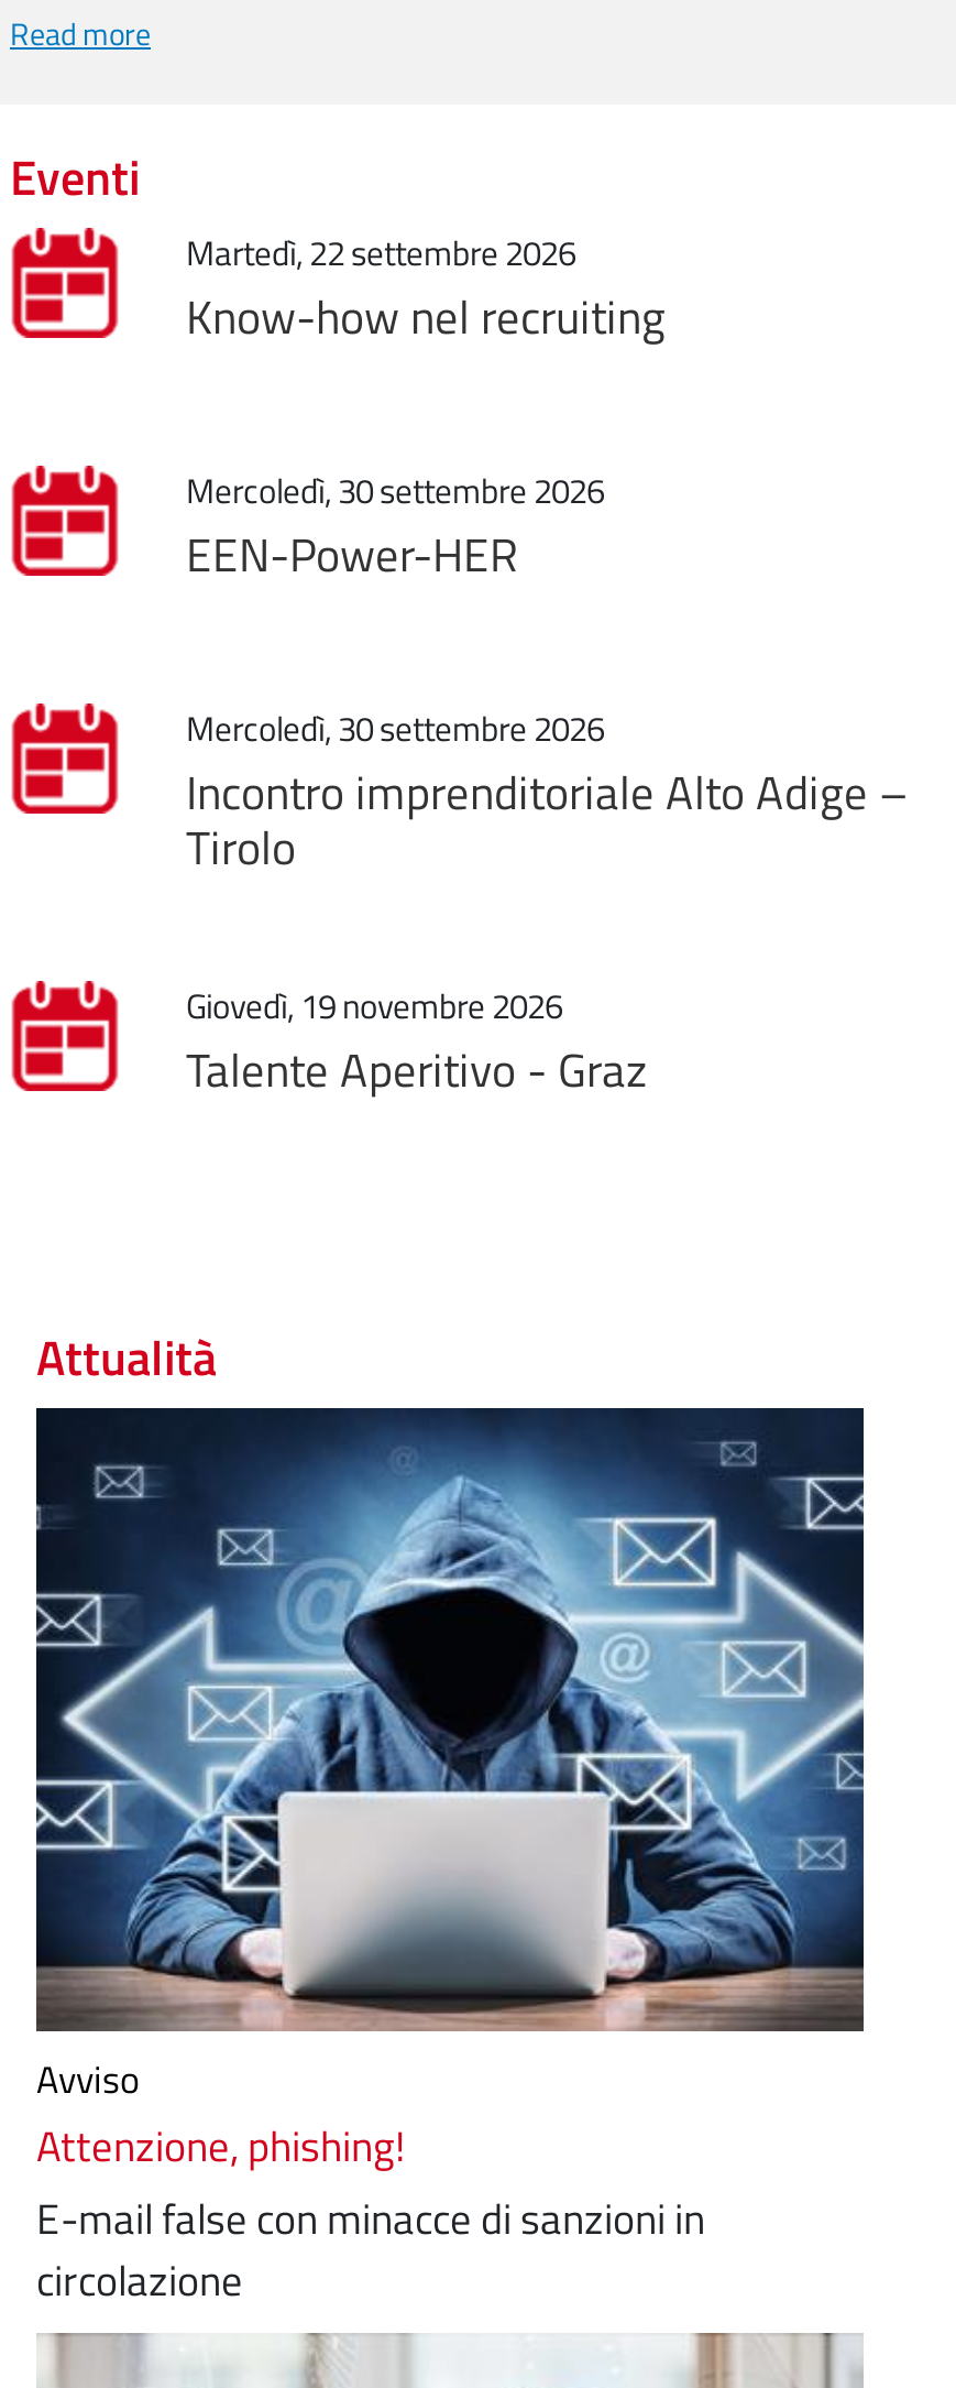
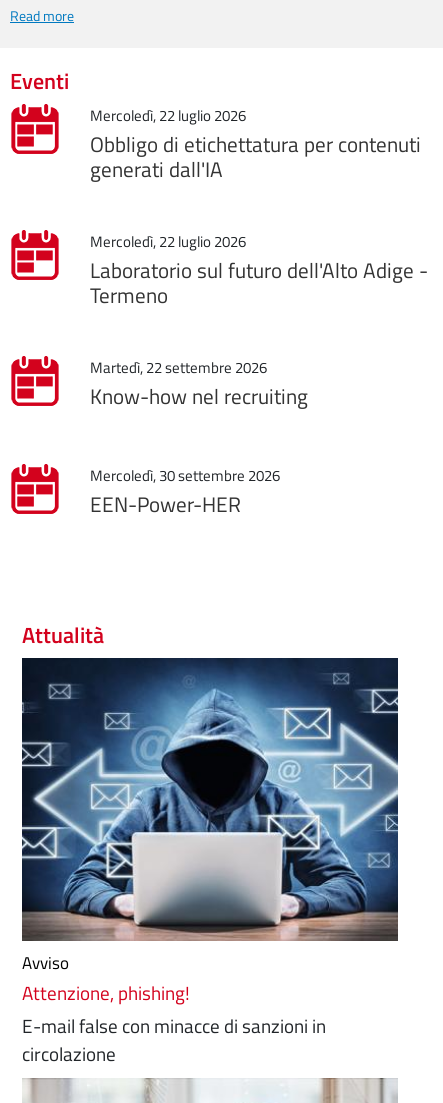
none -> [90,104,428,311] mercoledì, 22 luglio 2026 | Obbligo di etichettatura per contenuti | generati dall'IA | mercoledì, 22 luglio 2026 | Laboratorio sul futuro dell'Alto Adige - | Termeno
moved [186,228,666,589] -> [90,356,308,520]: martedì, 22 settembre 2026 | Know-how nel recruiting | mercoledì, 30 settembre 2026 | EEN-Power-HER
moved [10,701,120,816] -> [10,229,60,281]: [image]
[186,704,908,1104] mercoledì, 30 settembre 2026 | Incontro imprenditoriale Alto Adige – | Tirolo | giovedì, 19 novembre 2026 | Talente Aperitivo - Graz -> none

